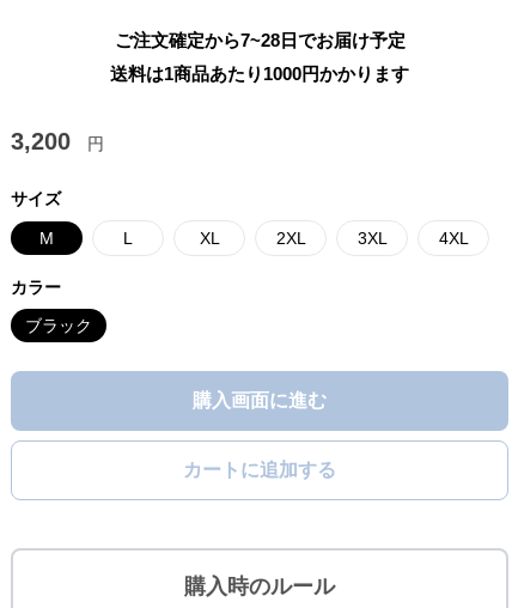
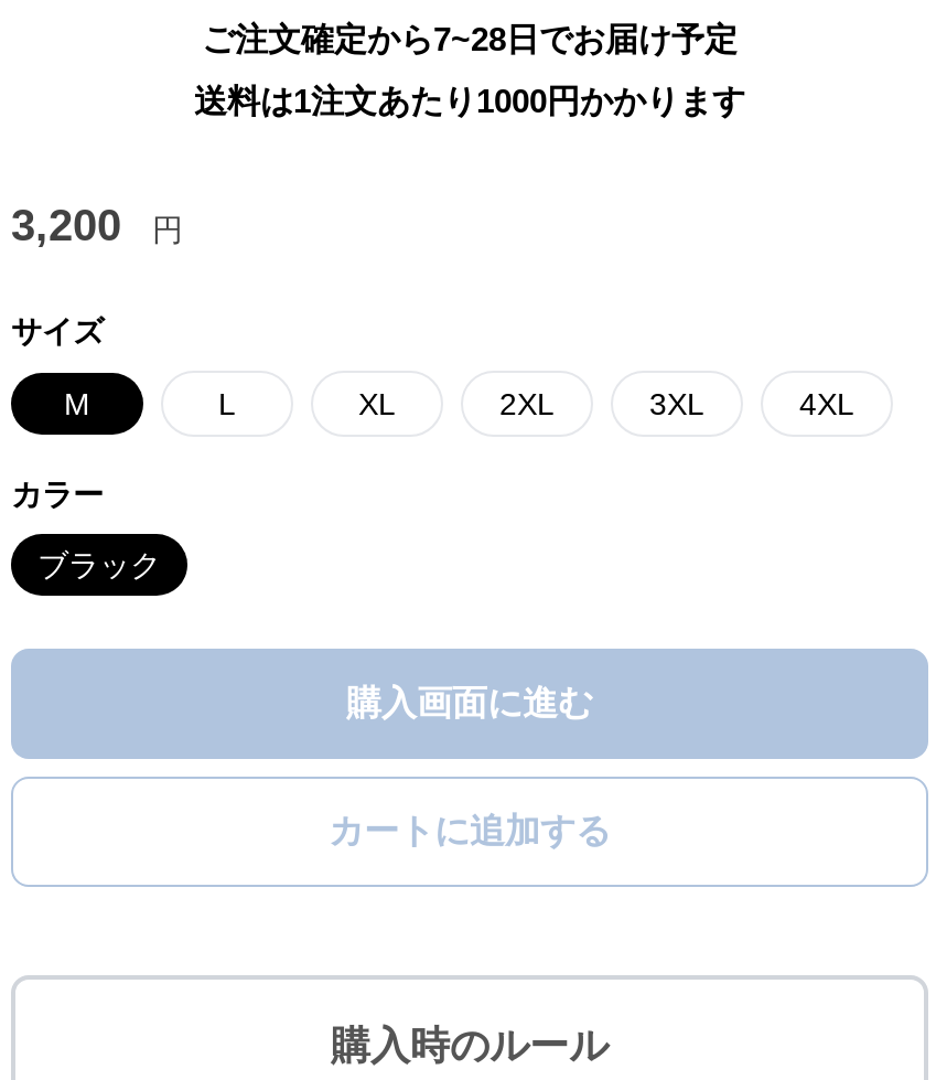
[110,63,409,84] 送料は1商品あたり1000円かかります -> [194,82,745,119] 送料は1注文あたり1000円かかります

